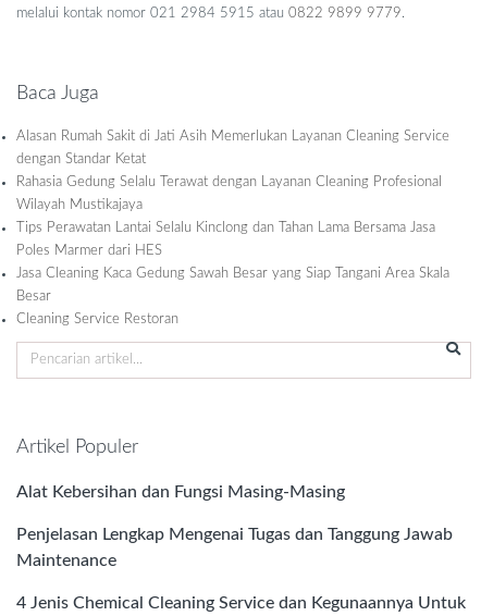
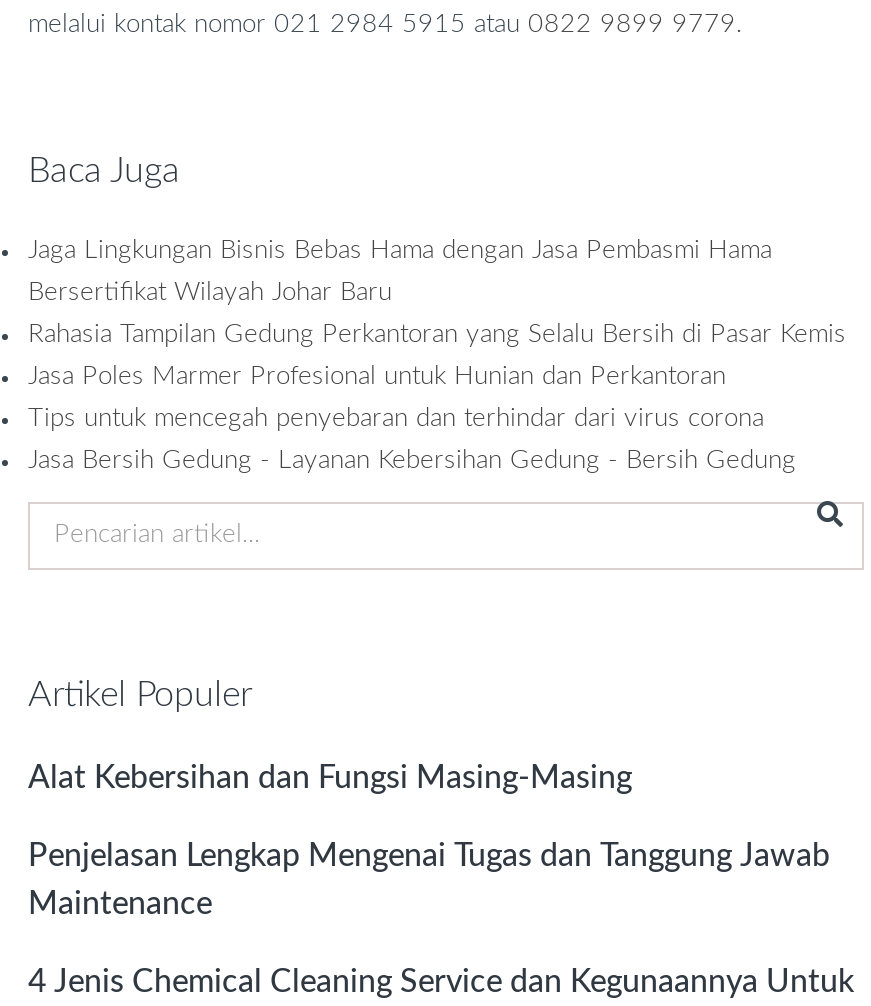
[16,129,449,326] Alasan Rumah Sakit di Jati Asih Memerlukan Layanan Cleaning Service | dengan Standar Ketat | Rahasia Gedung Selalu Terawat dengan Layanan Cleaning Profesional | Wilayah Mustikajaya | Tips Perawatan Lantai Selalu Kinclong dan Tahan Lama Bersama Jasa | Poles Marmer dari HES | Jasa Cleaning Kaca Gedung Sawah Besar yang Siap Tangani Area Skala | Besar | Cleaning Service Restoran -> [28,237,846,473] Jaga Lingkungan Bisnis Bebas Hama dengan Jasa Pembasmi Hama | Bersertifikat Wilayah Johar Baru | Rahasia Tampilan Gedung Perkantoran yang Selalu Bersih di Pasar Kemis | Jasa Poles Marmer Profesional untuk Hunian dan Perkantoran | Tips untuk mencegah penyebaran dan terhindar dari virus corona | Jasa Bersih Gedung - Layanan Kebersihan Gedung - Bersih Gedung

